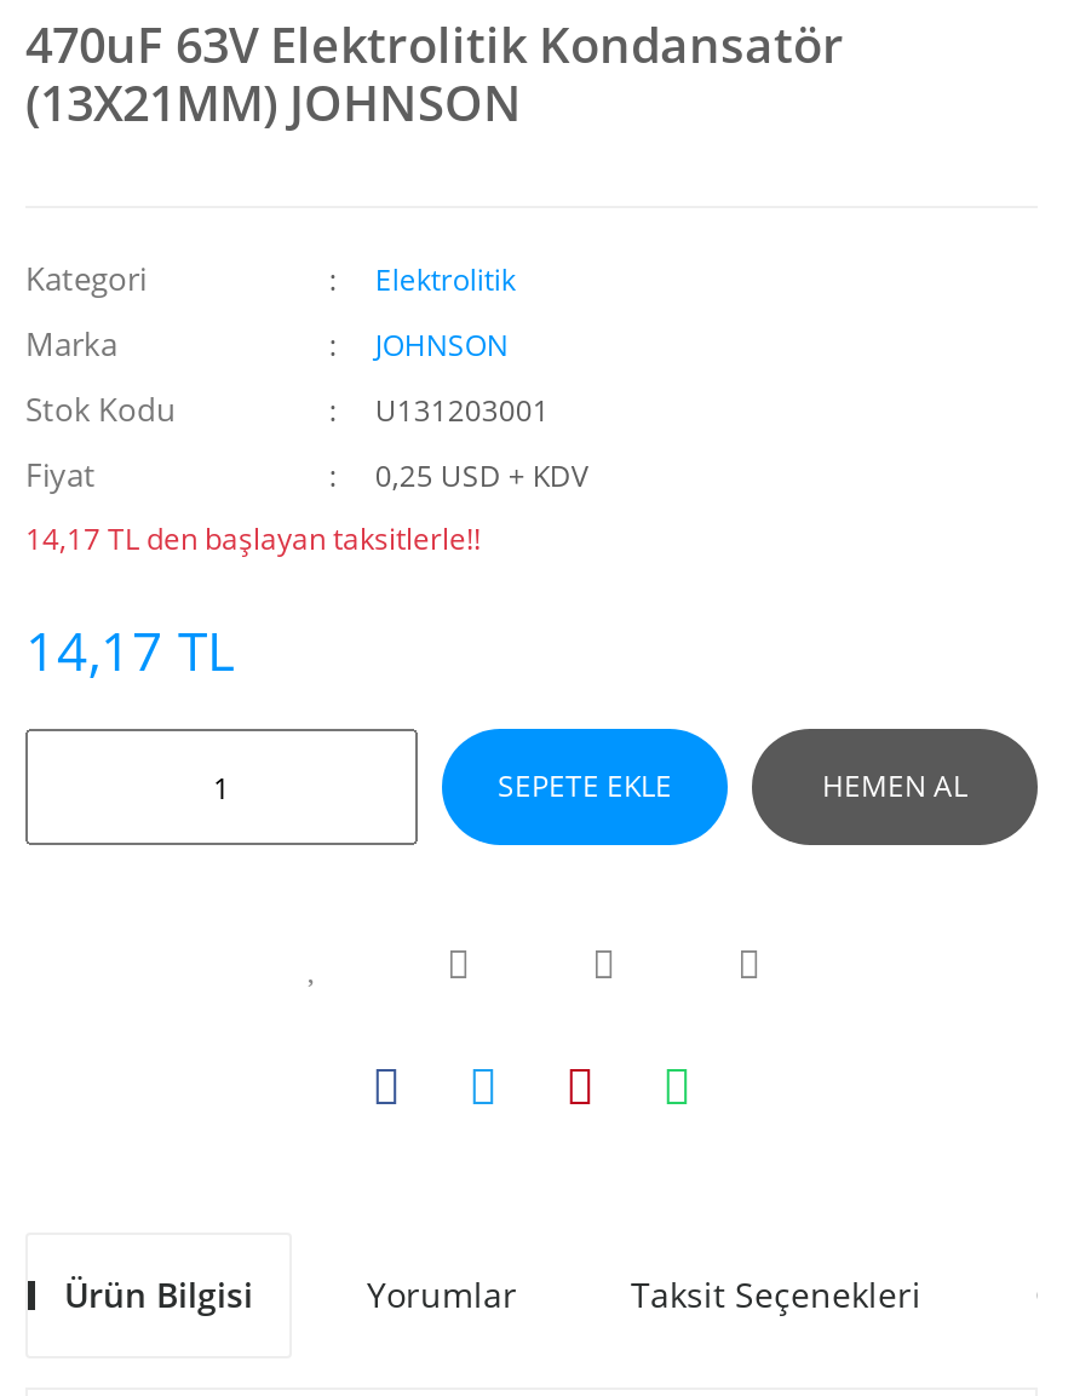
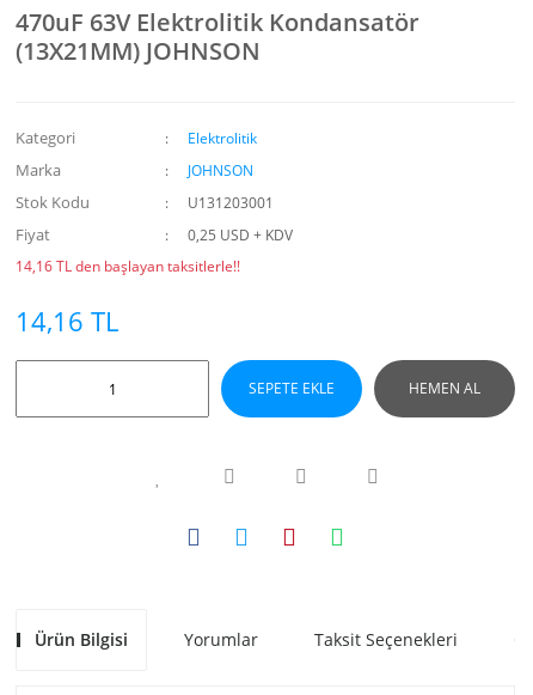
[25,518,481,559] 14,17 TL den başlayan taksitlerle!! -> [16,256,240,276] 14,16 TL den başlayan taksitlerle!!
[25,613,234,685] 14,17 TL -> [16,303,118,339] 14,16 TL

